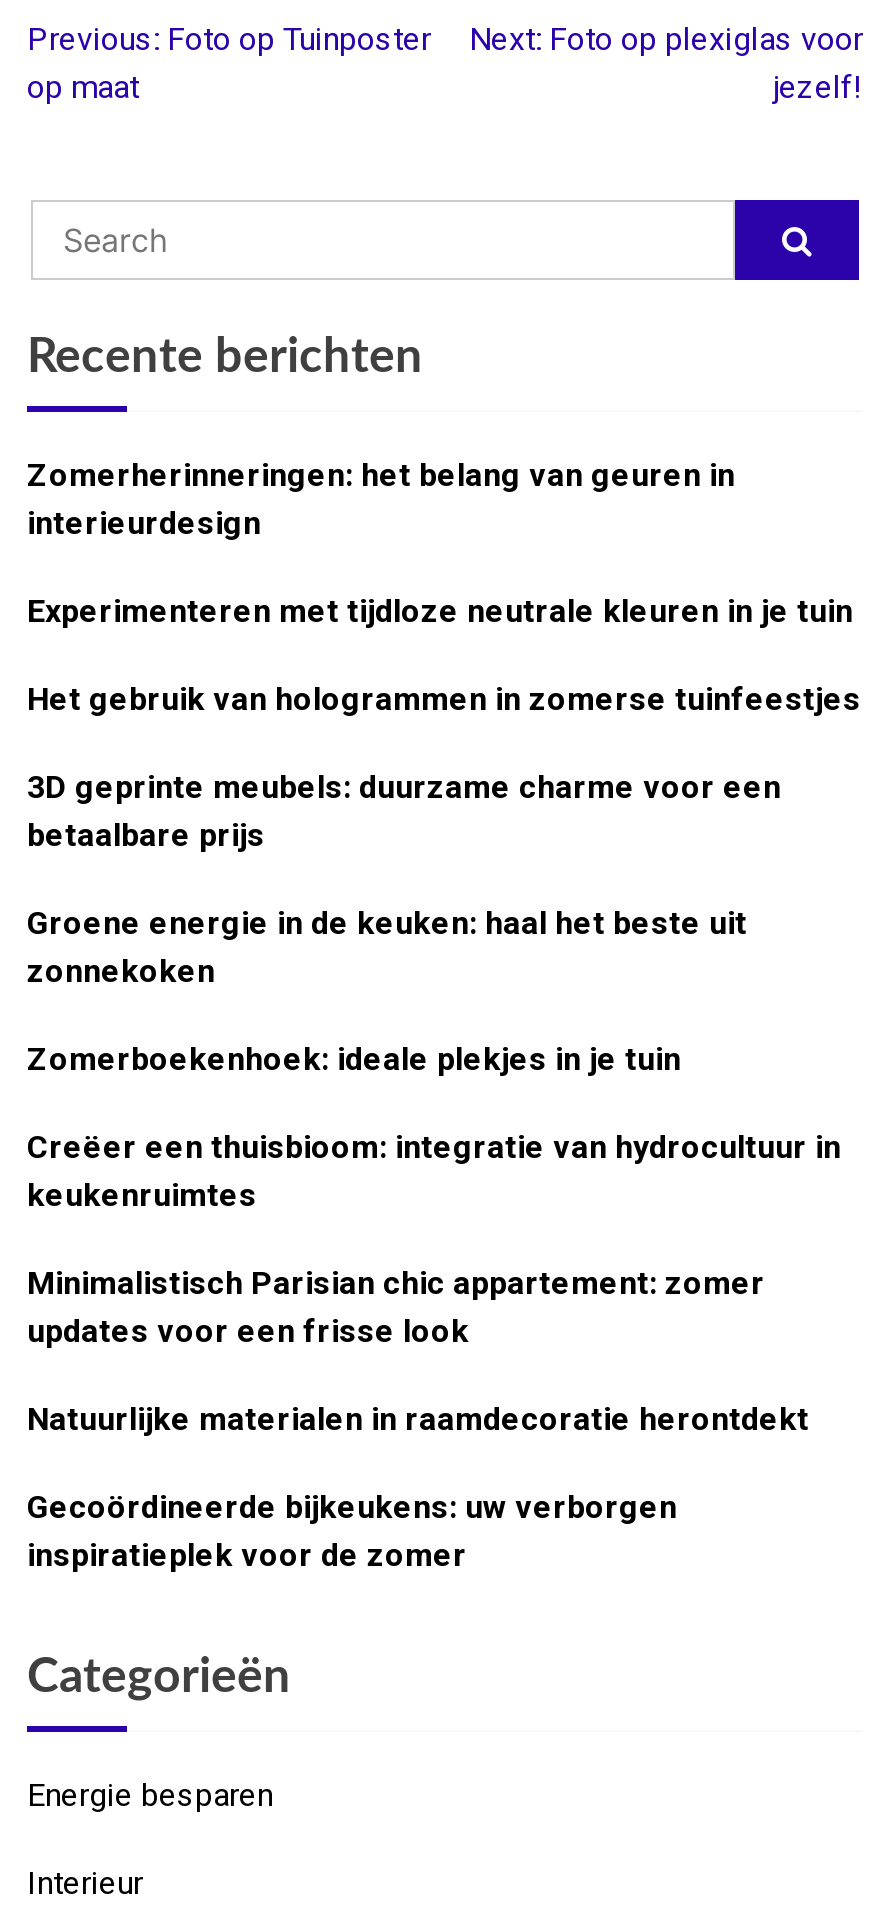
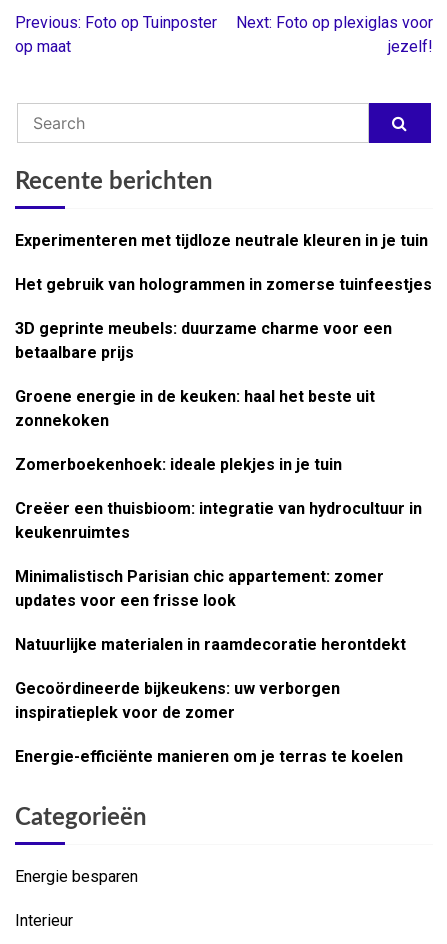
[27,455,735,541] Zomerherinneringen: het belang van geuren in | interieurdesign -> none
moved [27,591,861,1573] -> [15,230,432,721]: Experimenteren met tijdloze neutrale kleuren in je tuin | Het gebruik van hologrammen in zomerse tuinfeestjes | 3D geprinte meubels: duurzame charme voor een | ... | Gecoördineerde bijkeukens: uw verborgen | inspiratieplek voor de zomer
none -> [15,746,403,765] Energie-efficiënte manieren om je terras te koelen

